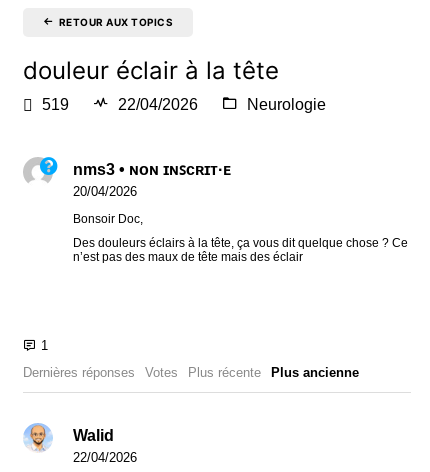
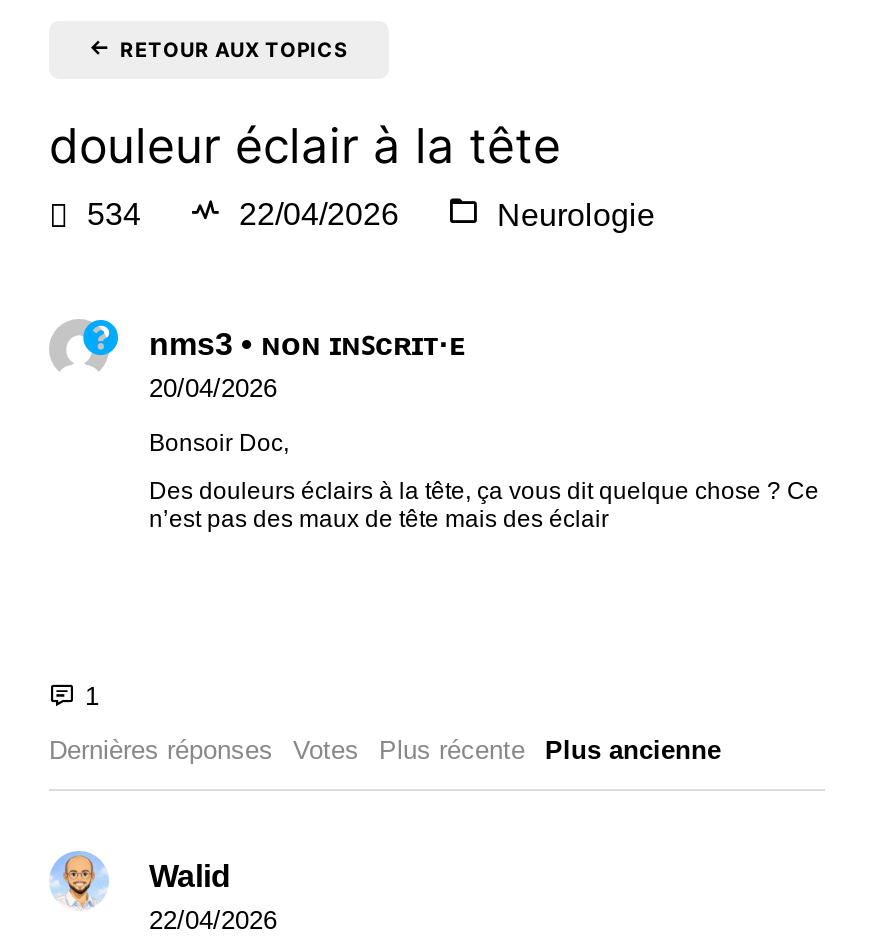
[42,96,69,113] 519 -> [87,197,141,231] 534

